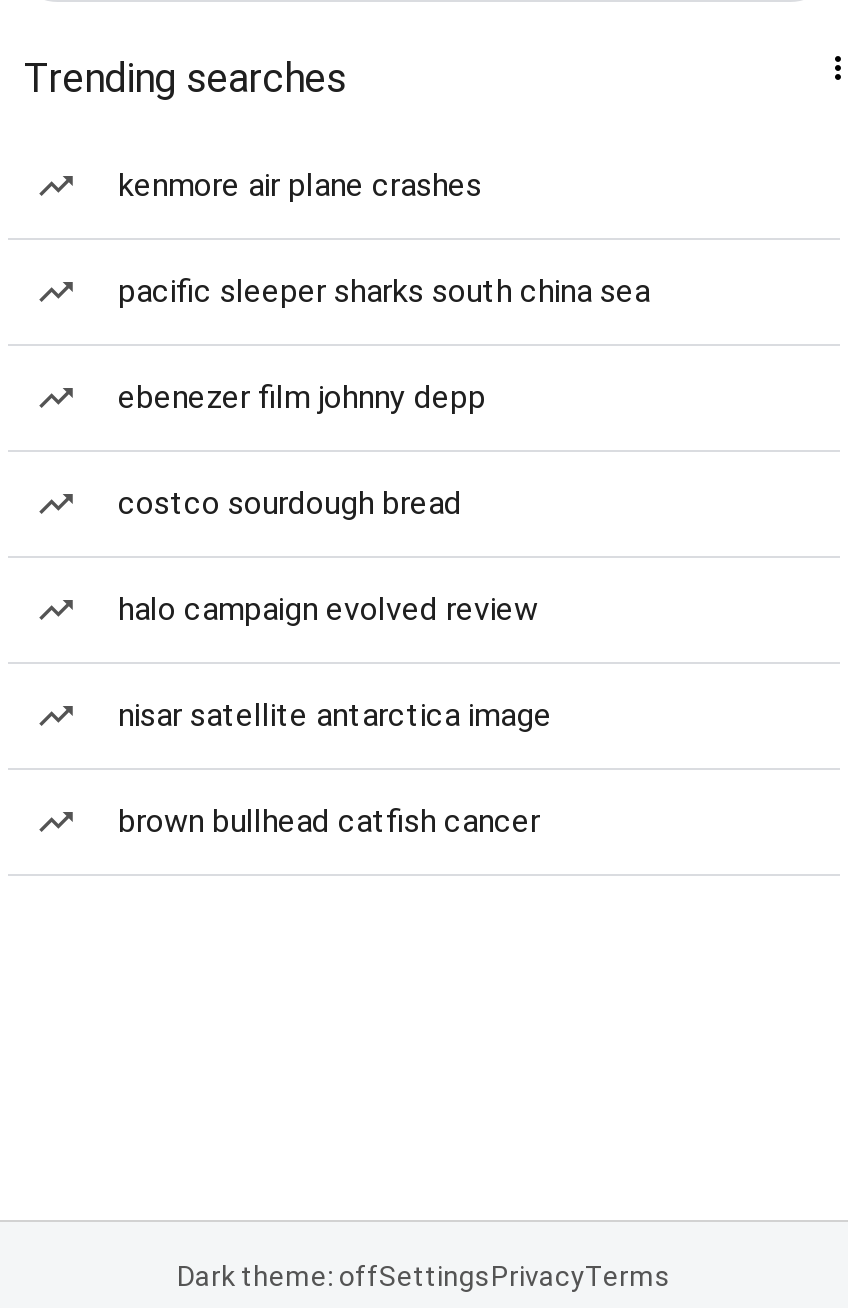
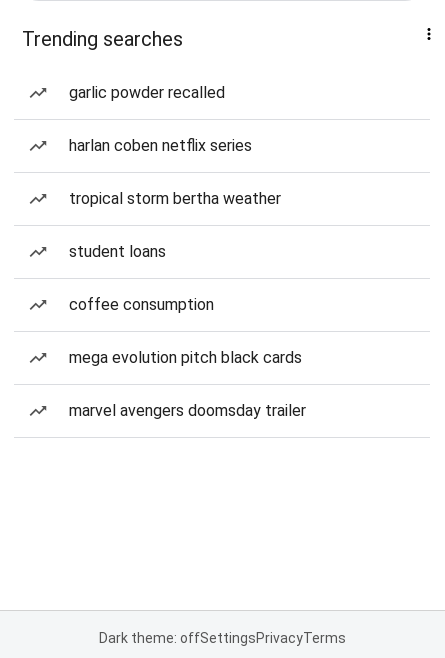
[118,166,482,204] kenmore air plane crashes -> [69,83,225,102] garlic powder recalled
[118,272,650,310] pacific sleeper sharks south china sea -> [69,136,252,155] harlan coben netflix series
[118,378,486,416] ebenezer film johnny depp -> [69,189,281,208] tropical storm bertha weather
[118,484,462,522] costco sourdough bread -> [69,242,166,261] student loans
[118,590,538,628] halo campaign evolved review -> [69,295,214,314] coffee consumption
[118,696,552,734] nisar satellite antarctica image -> [69,348,302,367] mega evolution pitch black cards
[118,802,540,840] brown bullhead catfish cancer -> [69,401,306,420] marvel avengers doomsday trailer

